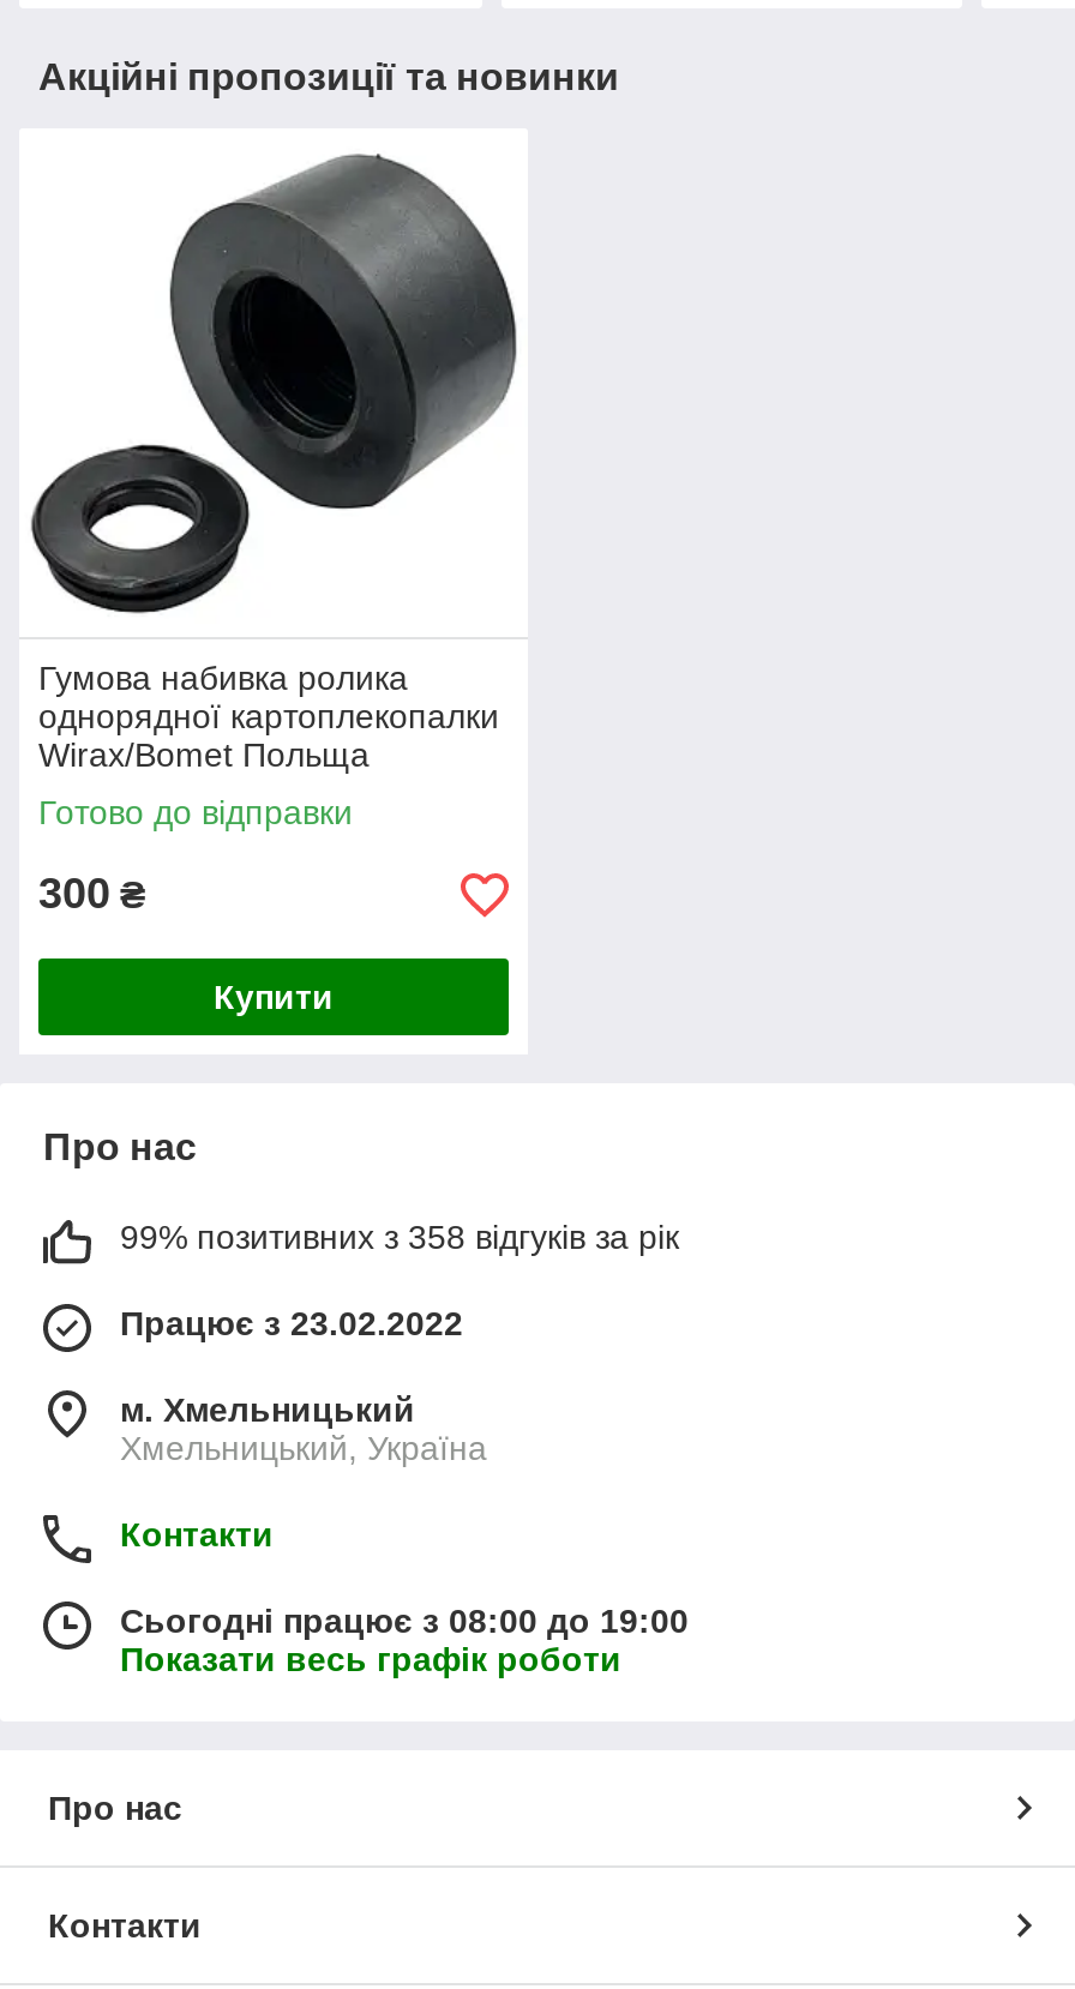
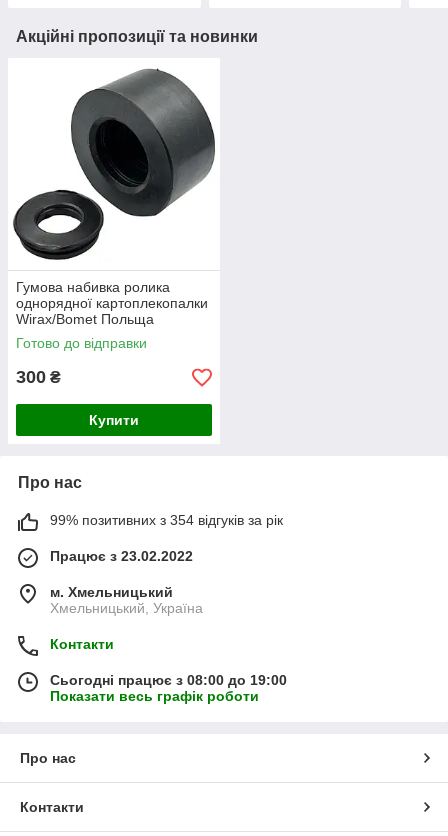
[120,1219,679,1257] 99% позитивних з 358 відгуків за рік -> [50,512,283,528] 99% позитивних з 354 відгуків за рік

